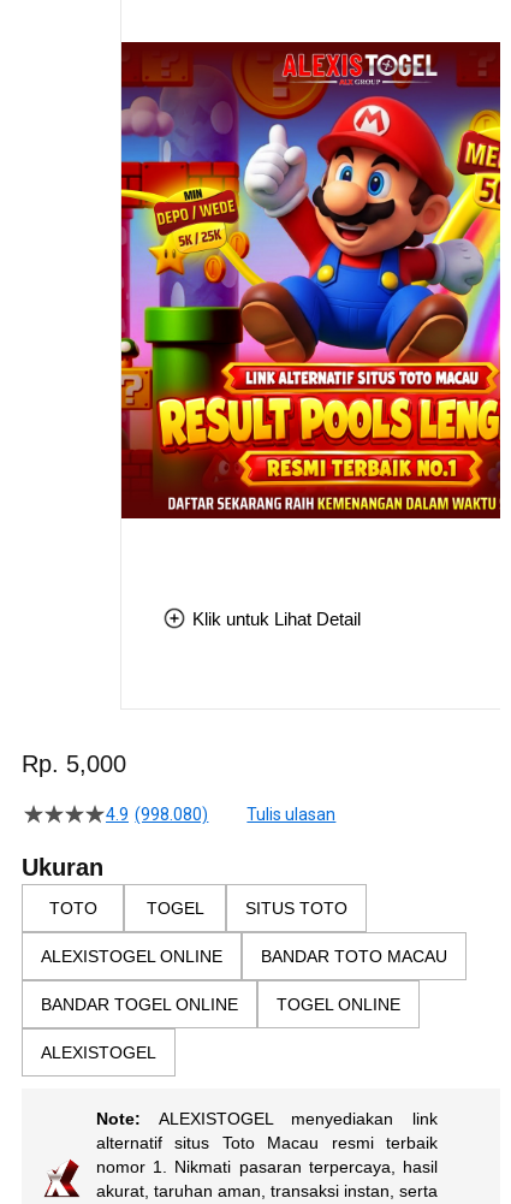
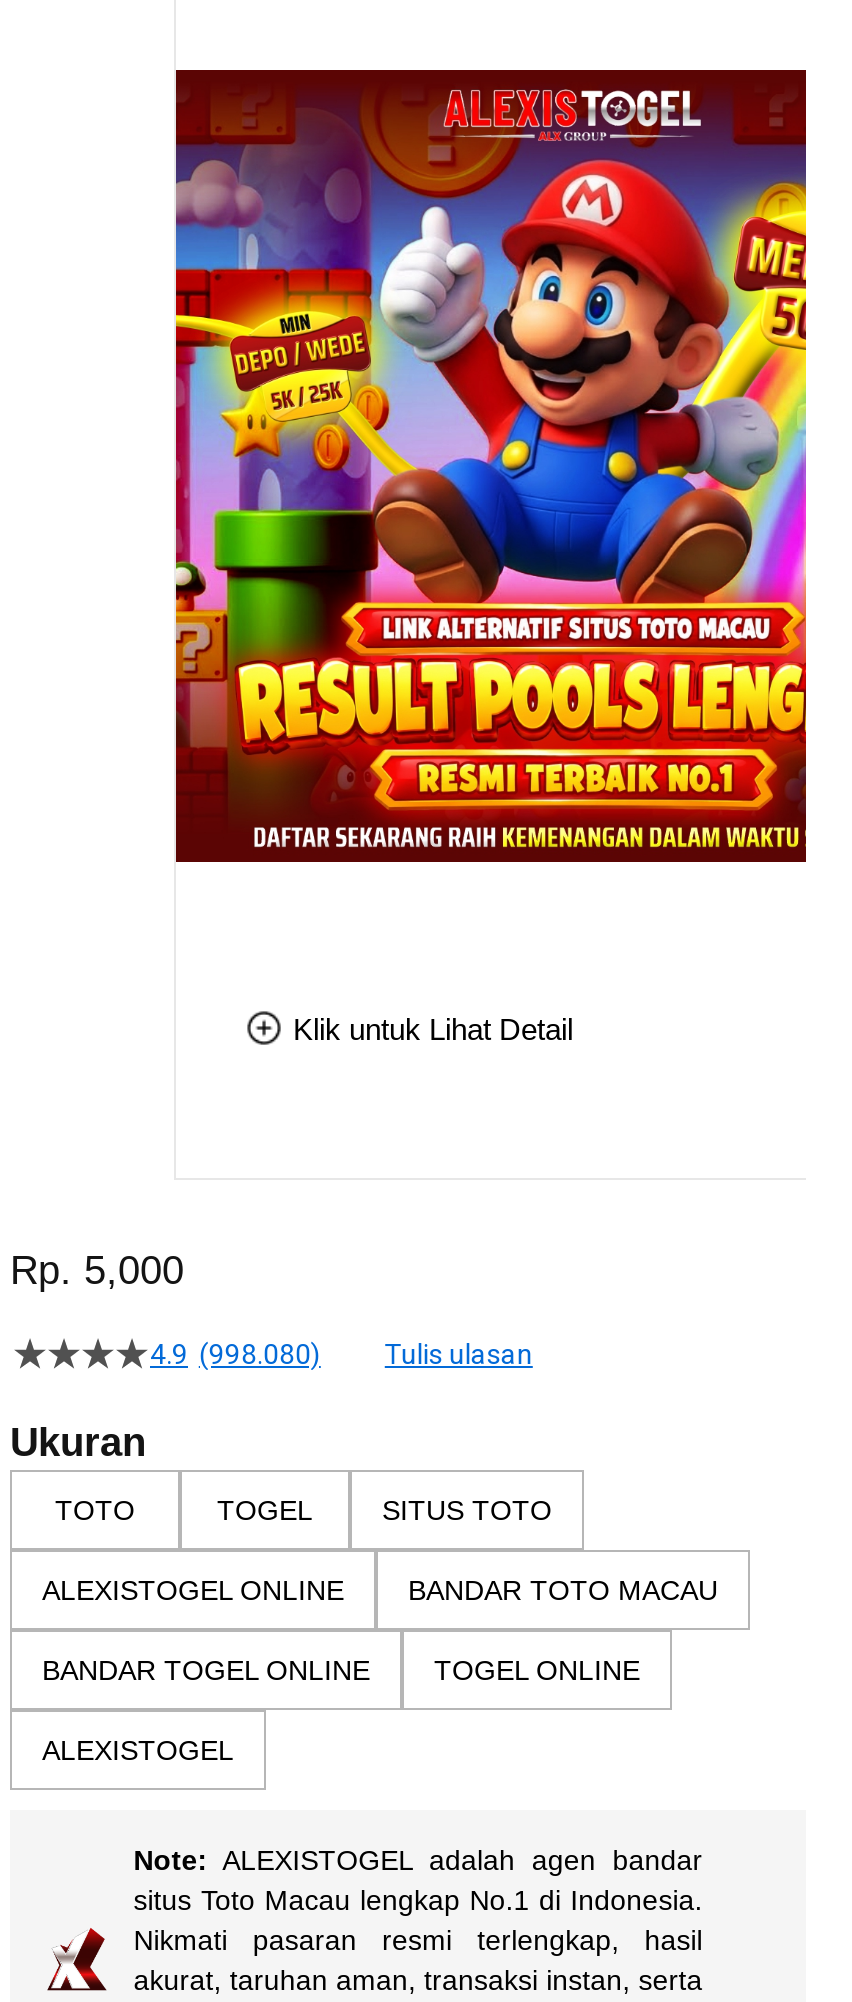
[96,1109,438,1176] Note: ALEXISTOGEL menyediakan link | alternatif situs Toto Macau resmi terbaik | nomor 1. Nikmati pasaran terpercaya, hasil -> [134,1844,702,1956] Note: ALEXISTOGEL adalah agen bandar | situs Toto Macau lengkap No.1 di Indonesia. | Nikmati pasaran resmi terlengkap, hasil

